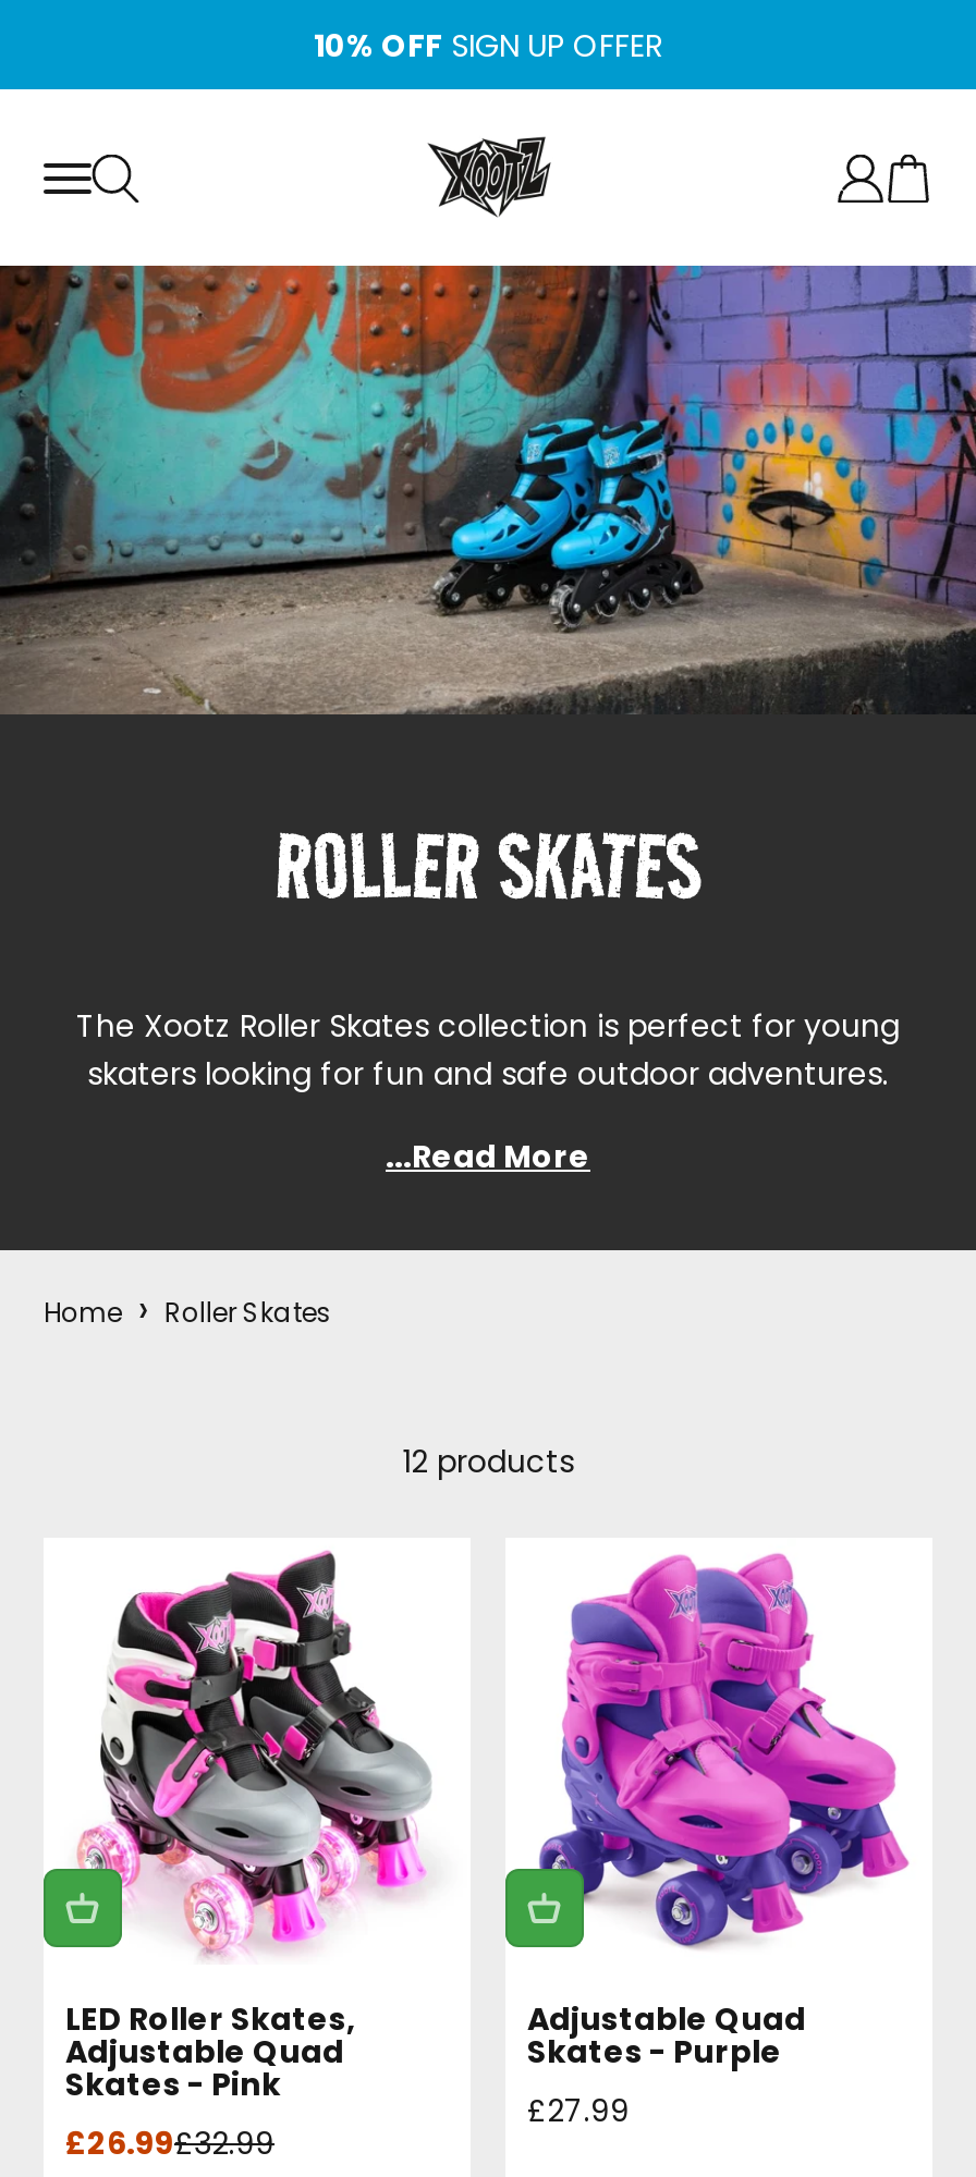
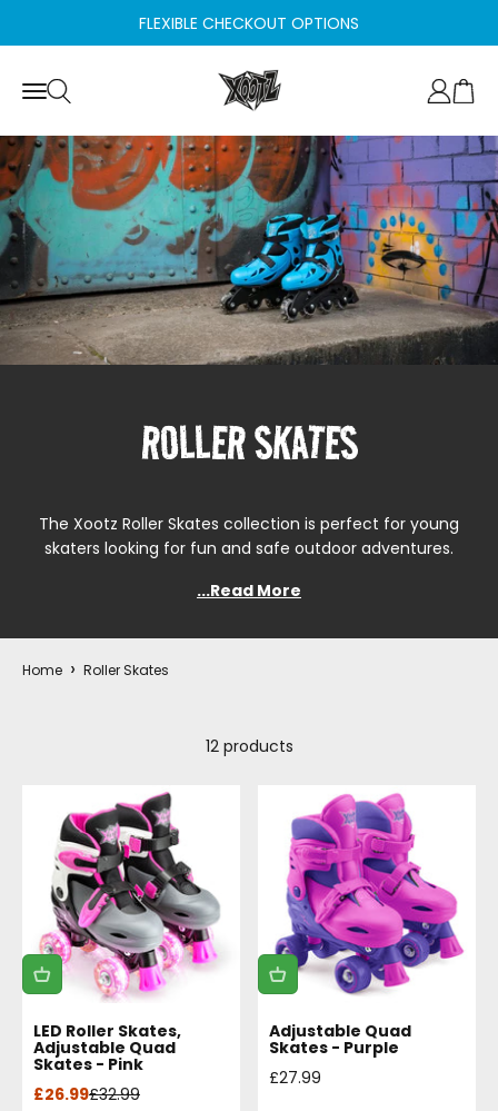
[314,24,662,68] 10% OFF SIGN UP OFFER -> [139,12,359,34] FLEXIBLE CHECKOUT OPTIONS

